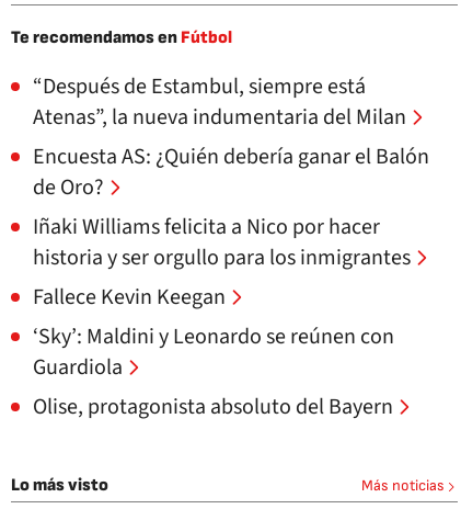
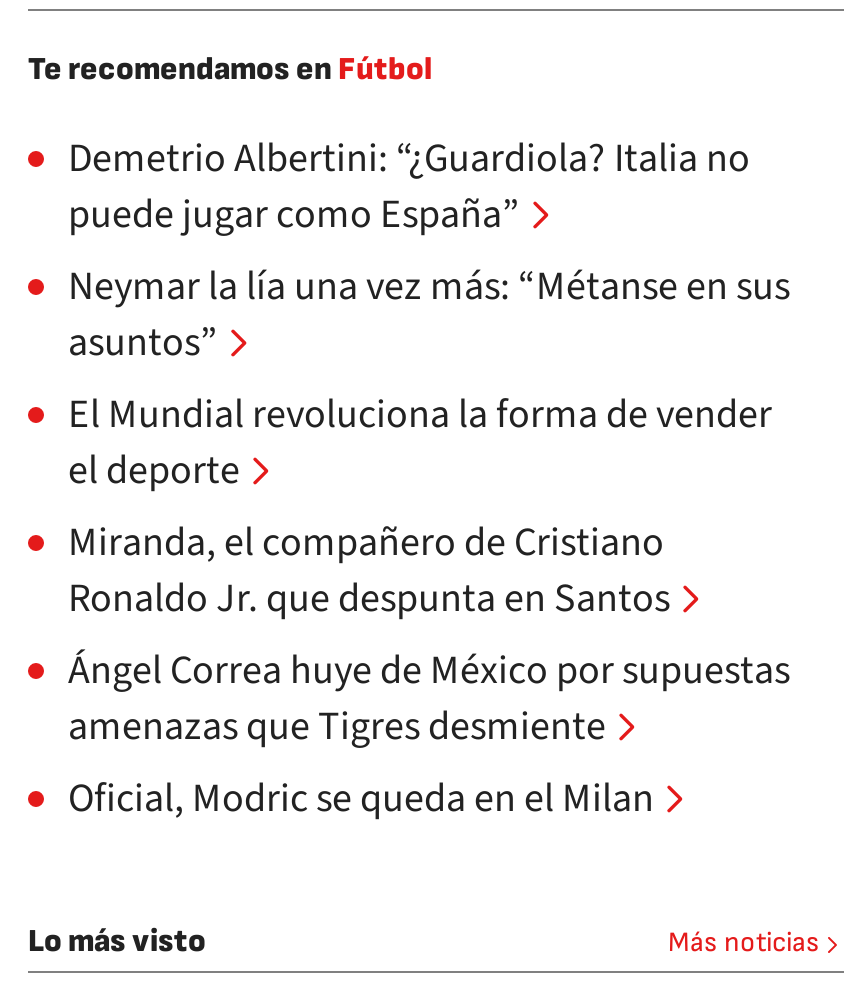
[33,71,429,422] “Después de Estambul, siempre está | Atenas”, la nueva indumentaria del Milan | Encuesta AS: ¿Quién debería ganar el Balón | de Oro? | Iñaki Williams felicita a Nico por hacer | historia y ser orgullo para los inmigrantes | Fallece Kevin Keegan | ‘Sky’: Maldini y Leonardo se reúnen con | Guardiola | Olise, protagonista absoluto del Bayern -> [68,131,790,827] Demetrio Albertini: “¿Guardiola? Italia no | puede jugar como España” | Neymar la lía una vez más: “Métanse en sus | asuntos” | El Mundial revoluciona la forma de vender | el deporte | Miranda, el compañero de Cristiano | Ronaldo Jr. que despunta en Santos | Ángel Correa huye de México por supuestas | amenazas que Tigres desmiente | Oficial, Modric se queda en el Milan

